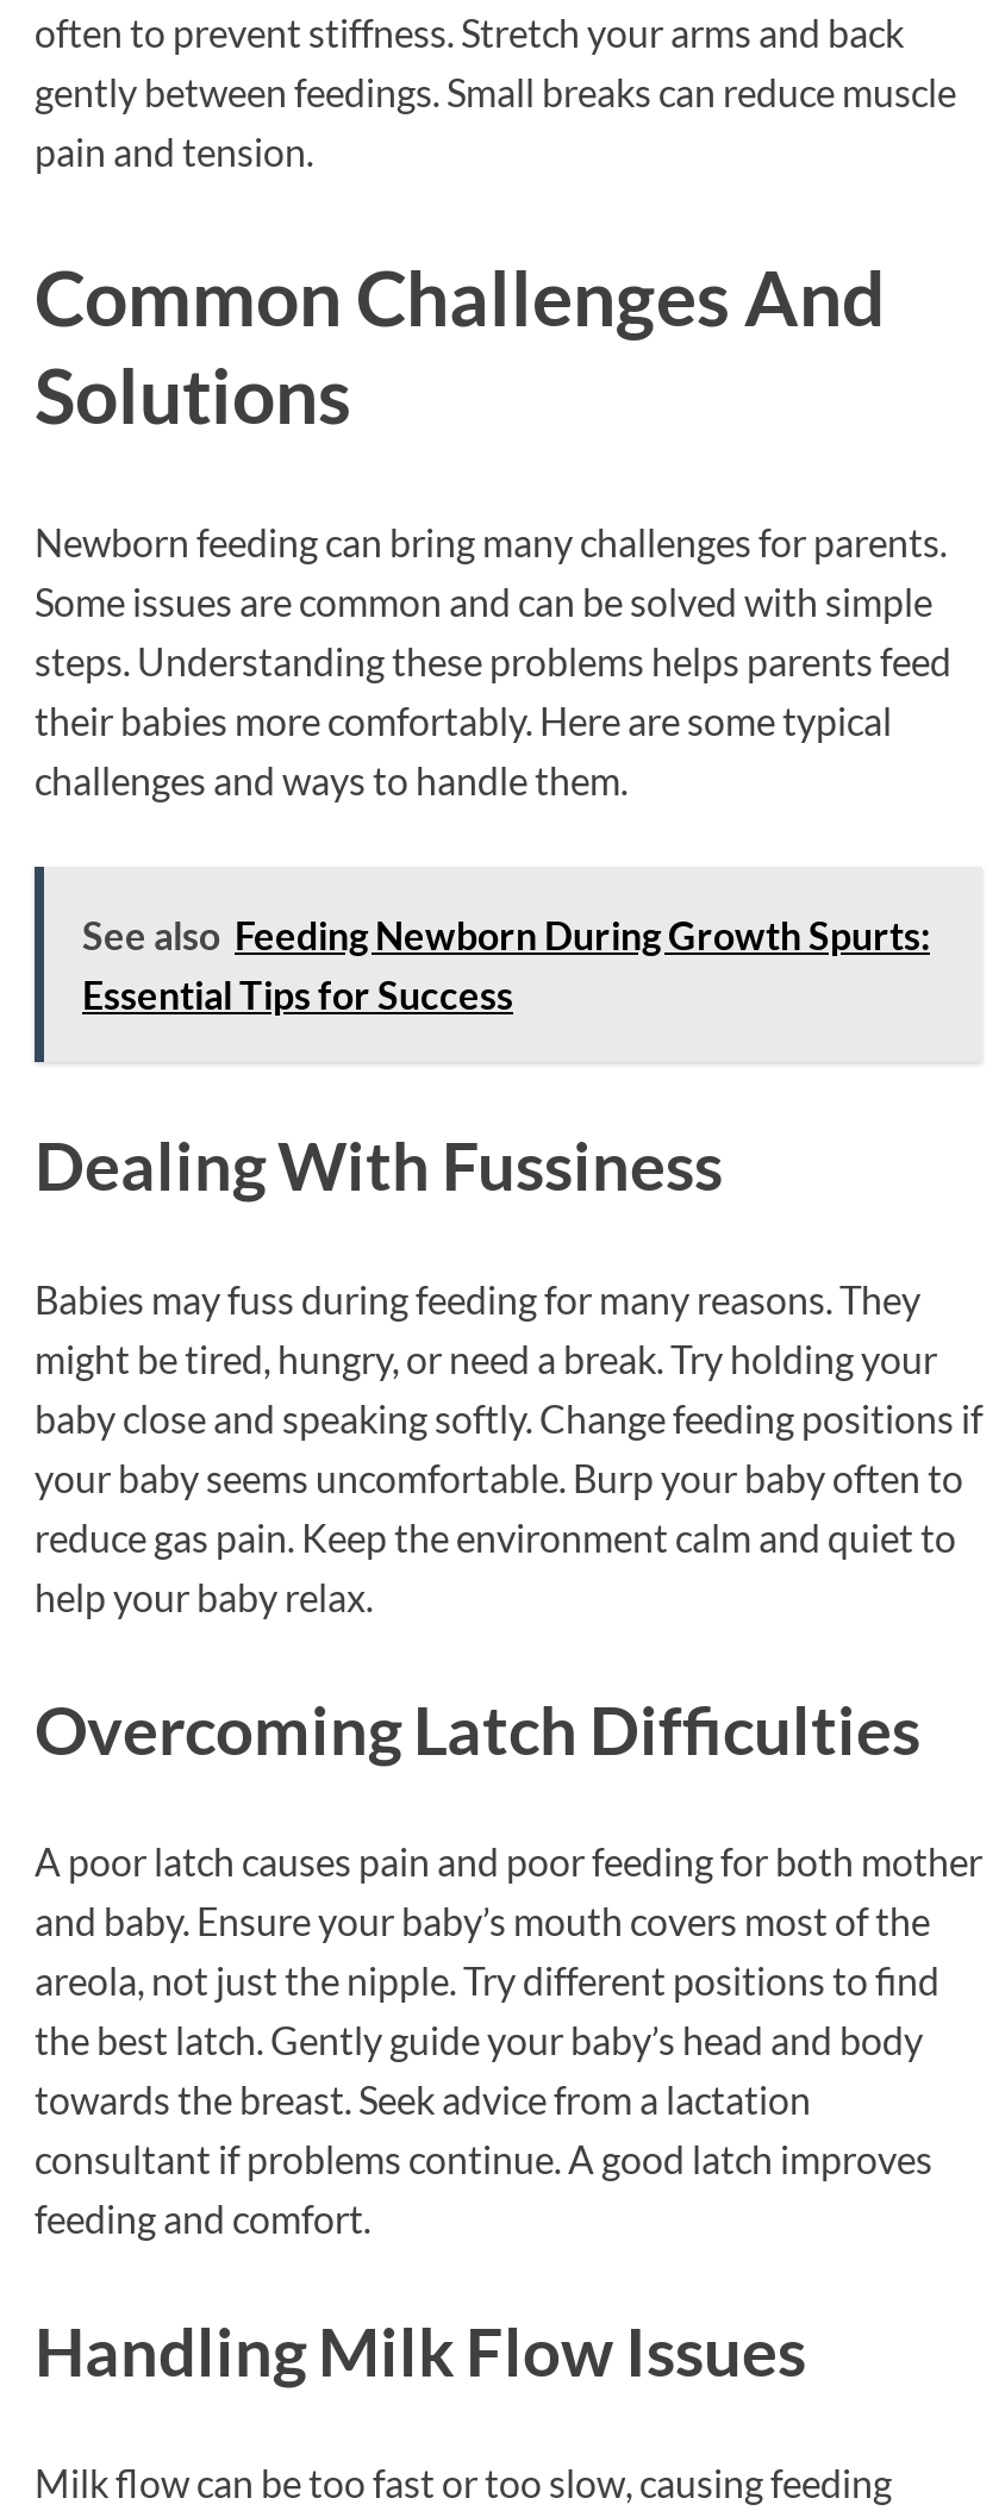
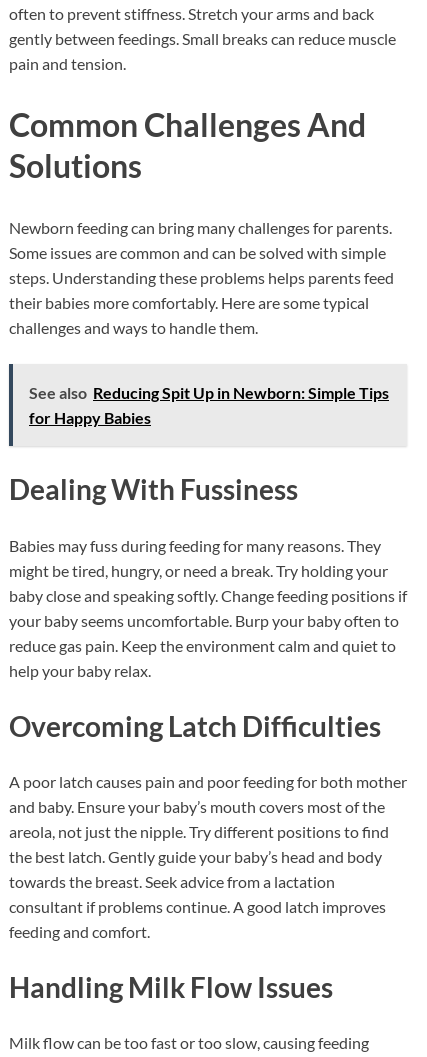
[82,912,930,1017] See also Feeding Newborn During Growth Spurts: | Essential Tips for Success -> [29,383,389,427] See also Reducing Spit Up in Newborn: Simple Tips | for Happy Babies

